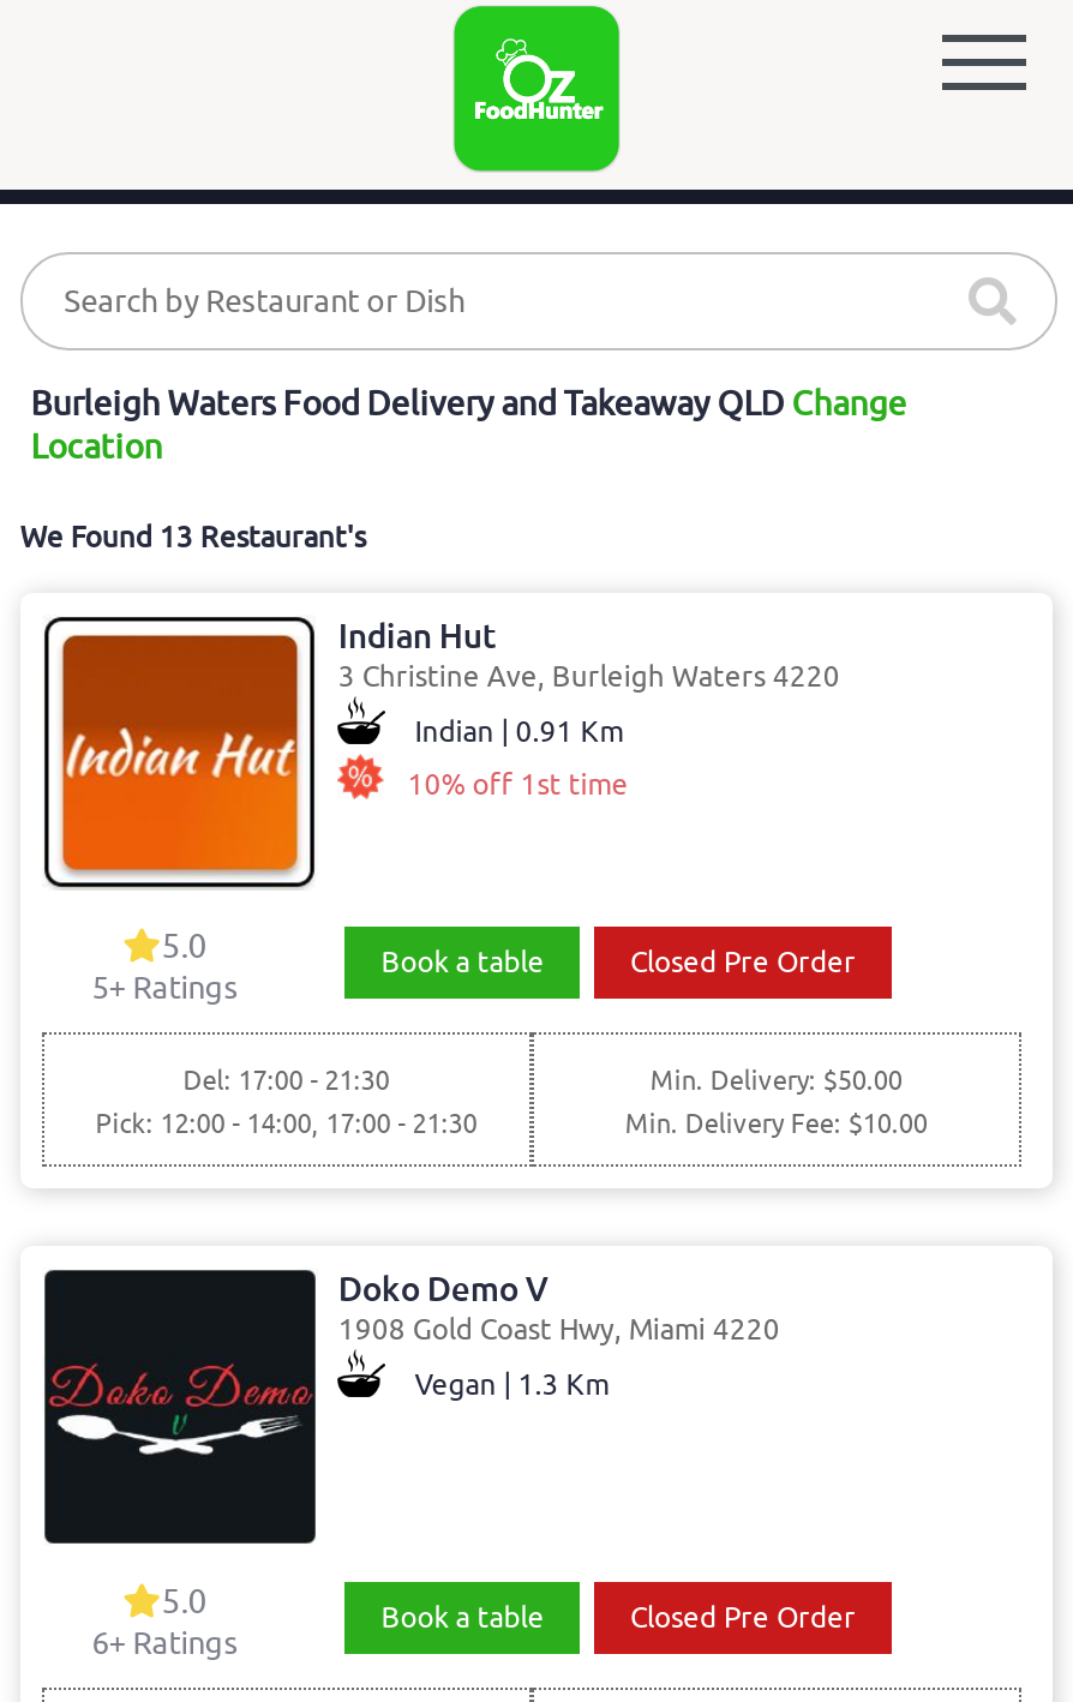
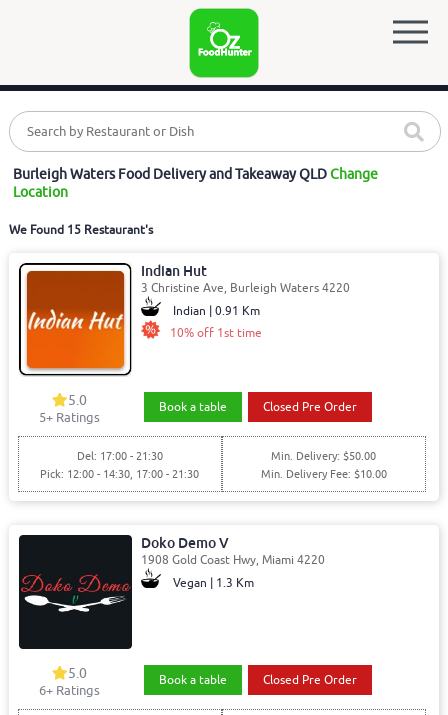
[20,520,366,558] We Found 13 Restaurant's -> [9,222,153,238] We Found 15 Restaurant's
[95,1107,477,1141] Pick: 12:00 - 14:00, 17:00 - 21:30 -> [40,467,199,481] Pick: 12:00 - 14:30, 17:00 - 21:30

